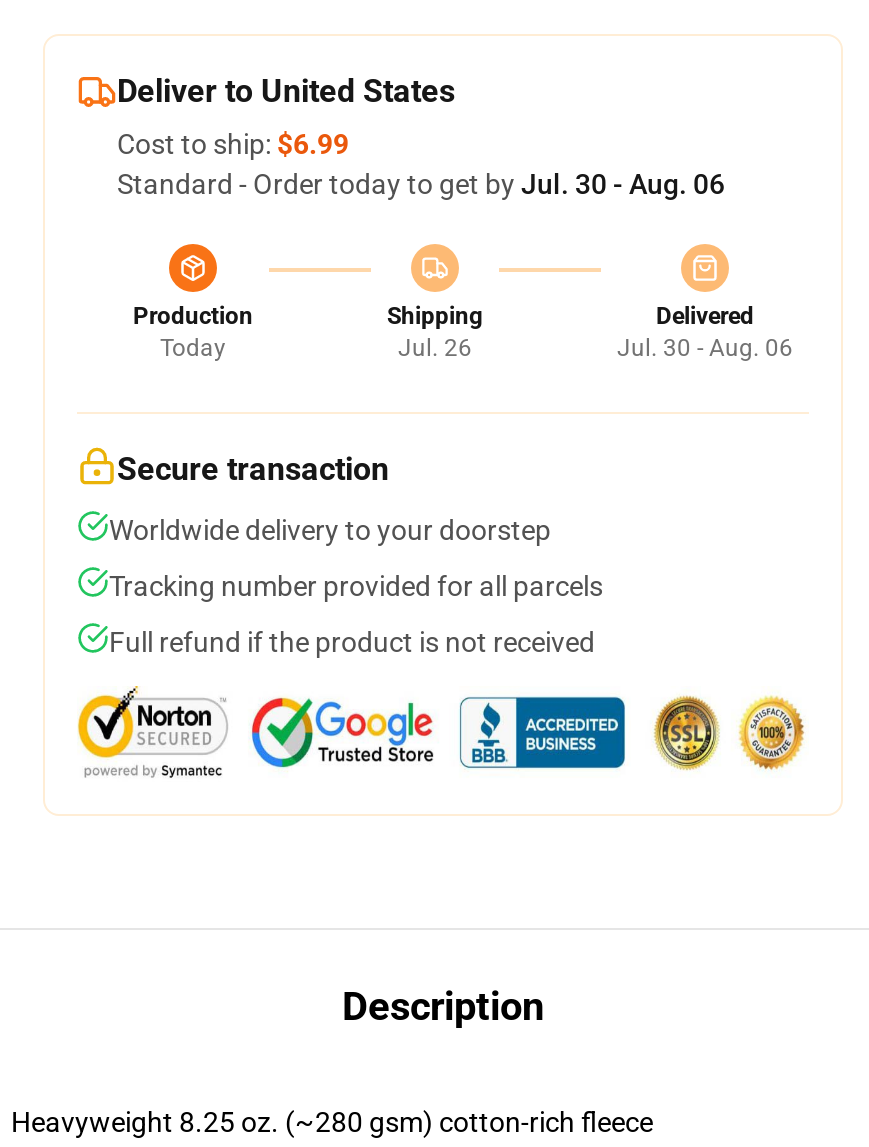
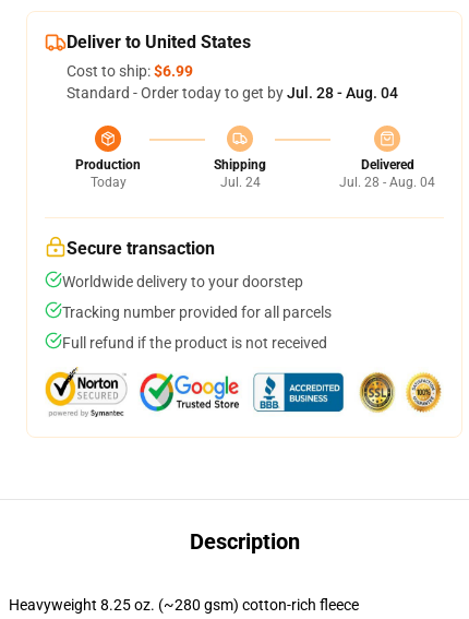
[117,168,725,200] Standard - Order today to get by Jul. 30 - Aug. 06 -> [67,84,398,102] Standard - Order today to get by Jul. 28 - Aug. 04
[398,334,472,362] Jul. 26 -> [220,175,260,190] Jul. 24
[617,334,793,362] Jul. 30 - Aug. 06 -> [339,175,435,190] Jul. 28 - Aug. 04

